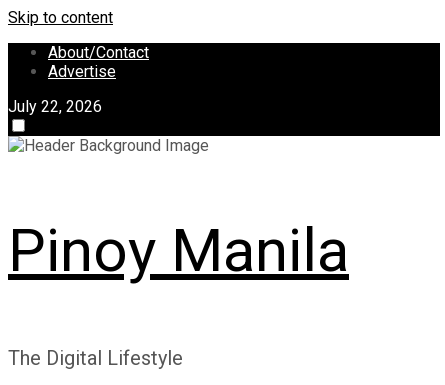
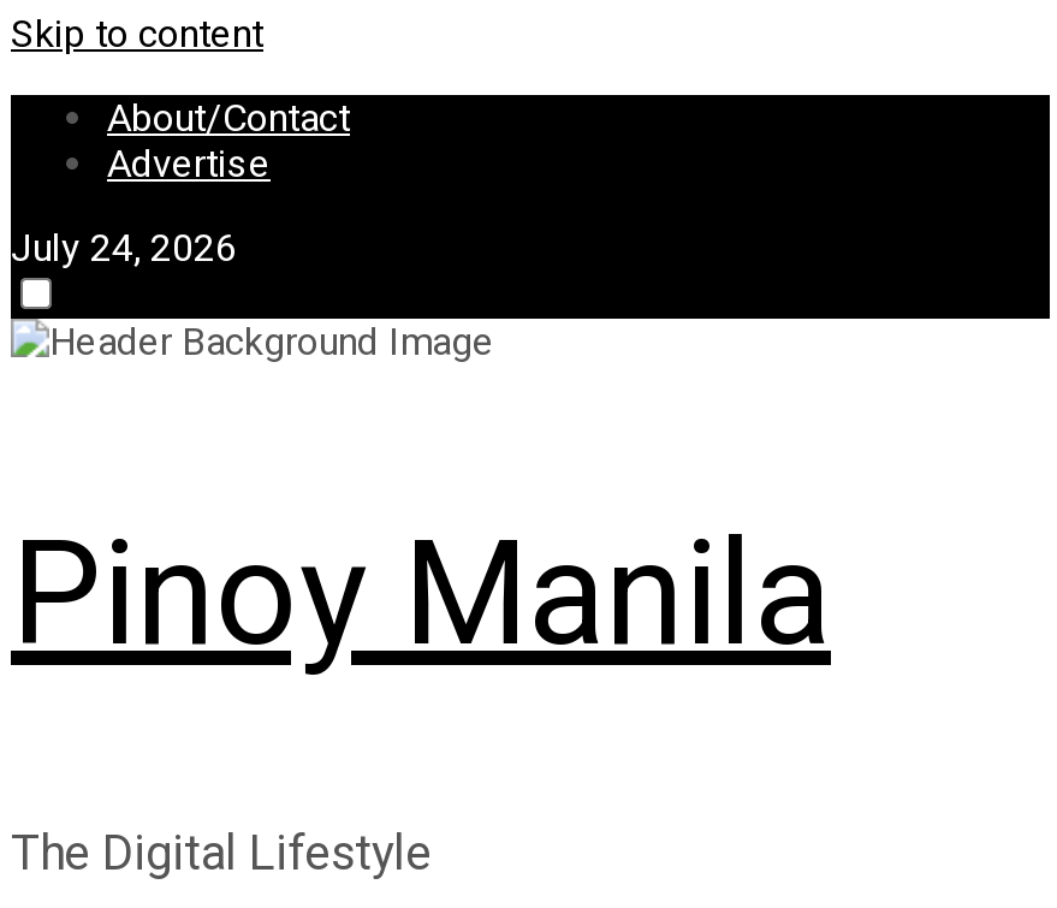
[8,97,102,116] July 22, 2026 -> [11,225,237,271] July 24, 2026

